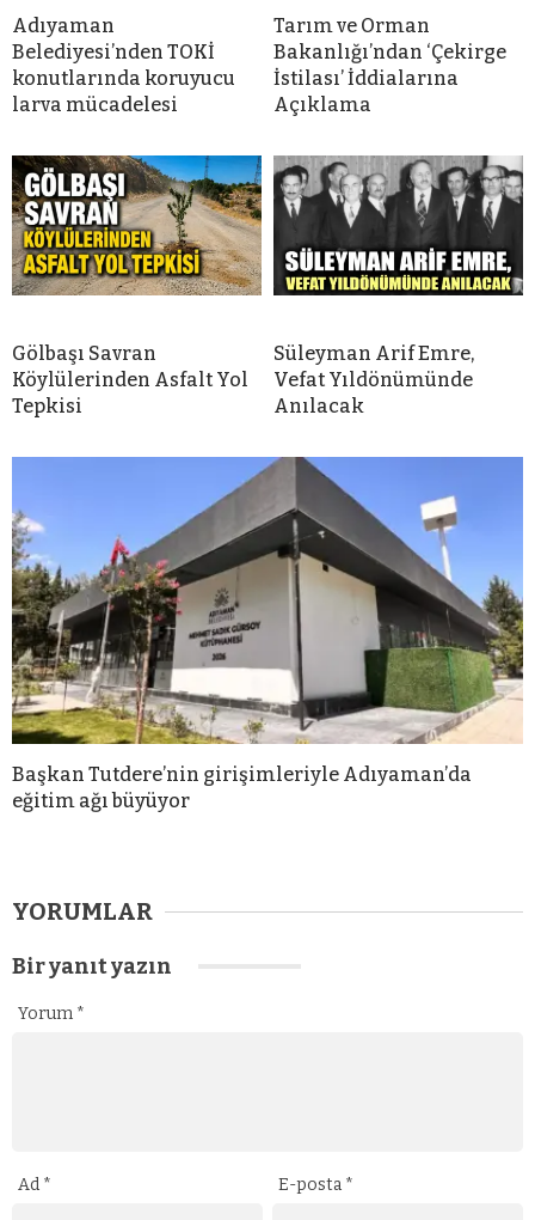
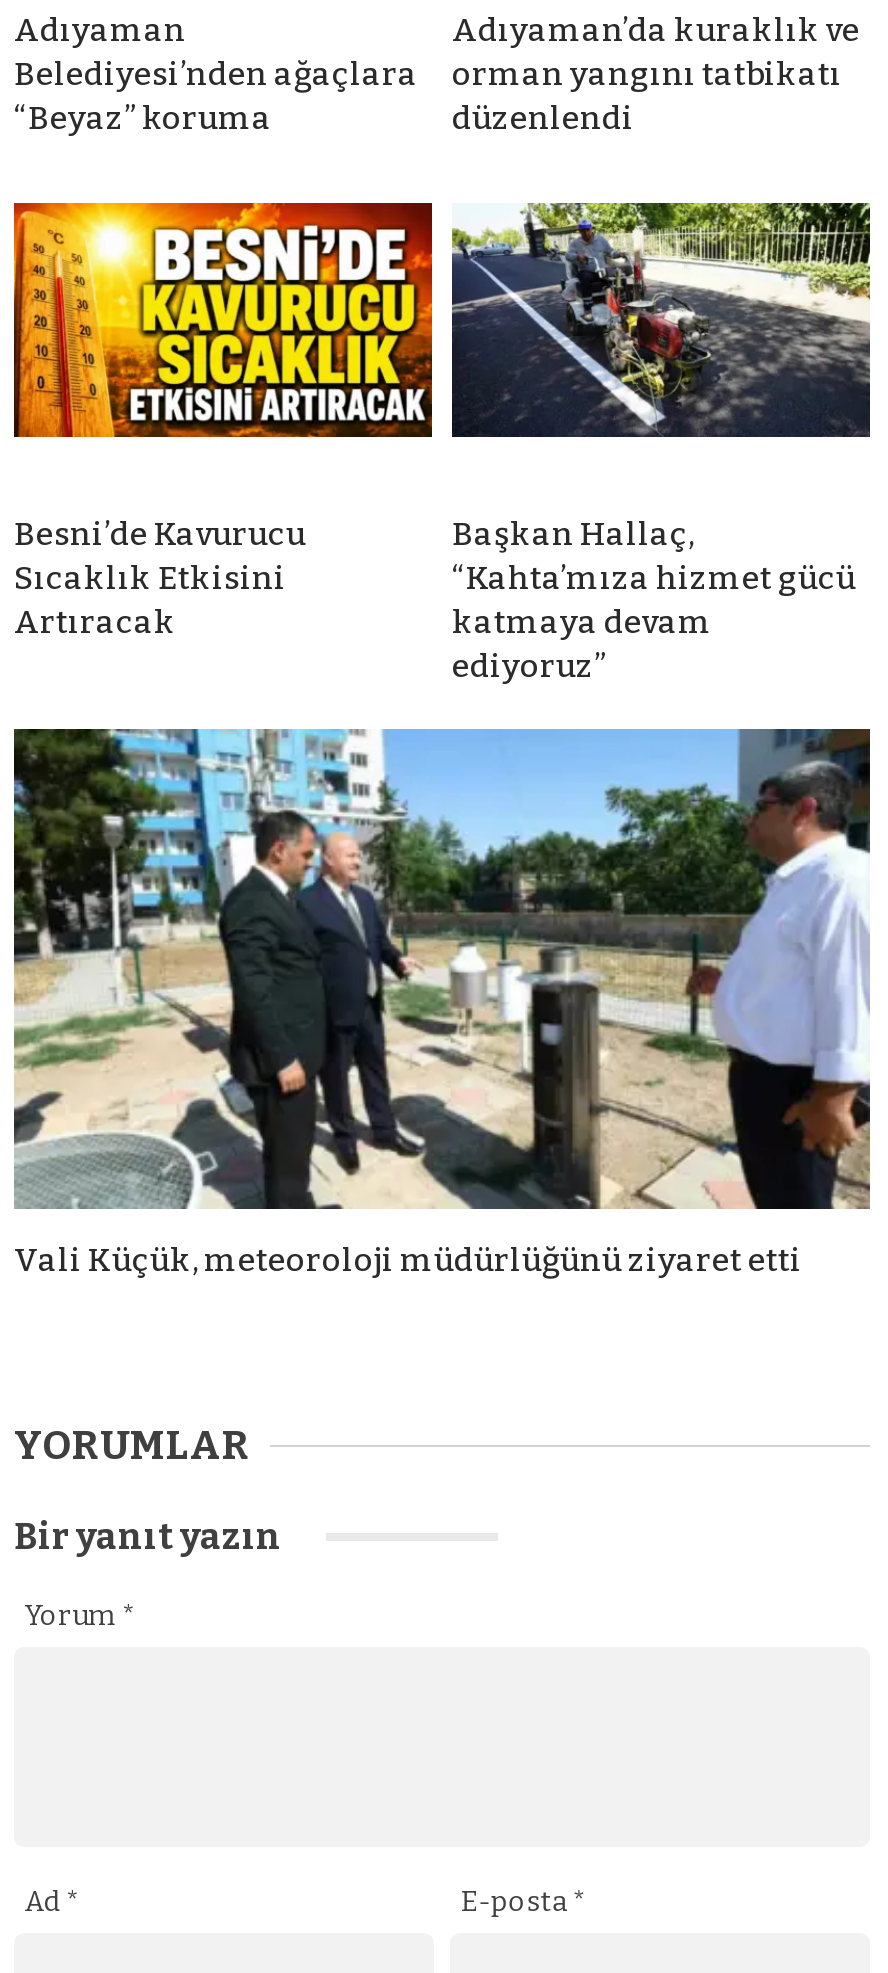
[273,14,506,115] Tarım ve Orman | Bakanlığı’ndan ‘Çekirge | İstilası’ İddialarına | Açıklama -> [452,10,860,136] Adıyaman’da kuraklık ve | orman yangını tatbikatı | düzenlendi
[12,40,235,115] Belediyesi’nden TOKİ | konutlarında koruyucu | larva mücadelesi -> [14,54,418,136] Belediyesi’nden ağaçlara | “Beyaz” koruma
[11,154,263,417] [image] | Gölbaşı Savran | Köylülerinden Asfalt Yol | Tepkisi -> [12,201,434,640] [image] | Besni’de Kavurucu | Sıcaklık Etkisini | Artıracak
[273,154,523,417] [image] | Süleyman Arif Emre, | Vefat Yıldönümünde | Anılacak -> [450,201,872,684] [image] | Başkan Hallaç, | “Kahta’mıza hizmet gücü | katmaya devam | ediyoruz”
[11,456,524,812] [image] | Başkan Tutdere’nin girişimleriyle Adıyaman’da | eğitim ağı büyüyor -> [12,727,872,1279] [image] | Vali Küçük, meteoroloji müdürlüğünü ziyaret etti

